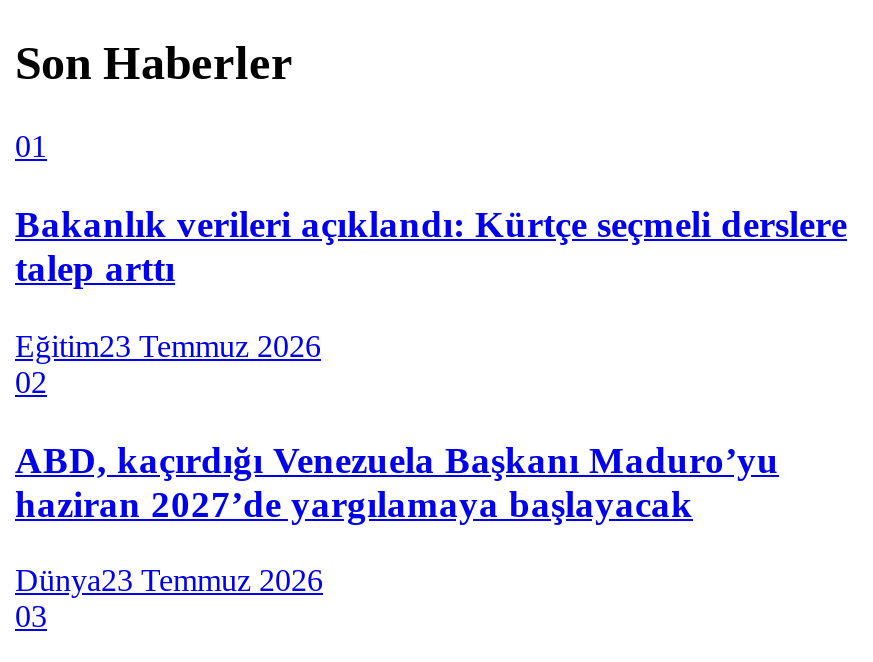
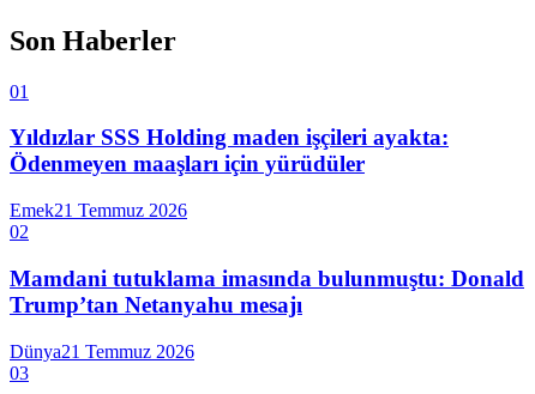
[15,204,847,290] Bakanlık verileri açıklandı: Kürtçe seçmeli derslere | talep arttı -> [10,125,449,177] Yıldızlar SSS Holding maden işçileri ayakta: | Ödenmeyen maaşları için yürüdüler
[15,329,321,363] Eğitim23 Temmuz 2026 -> [10,200,187,221] Emek21 Temmuz 2026
[15,439,779,525] ABD, kaçırdığı Venezuela Başkanı Maduro’yu | haziran 2027’de yargılamaya başlayacak -> [10,266,524,317] Mamdani tutuklama imasında bulunmuştu: Donald | Trump’tan Netanyahu mesajı
[15,564,323,598] Dünya23 Temmuz 2026 -> [10,341,194,361] Dünya21 Temmuz 2026

